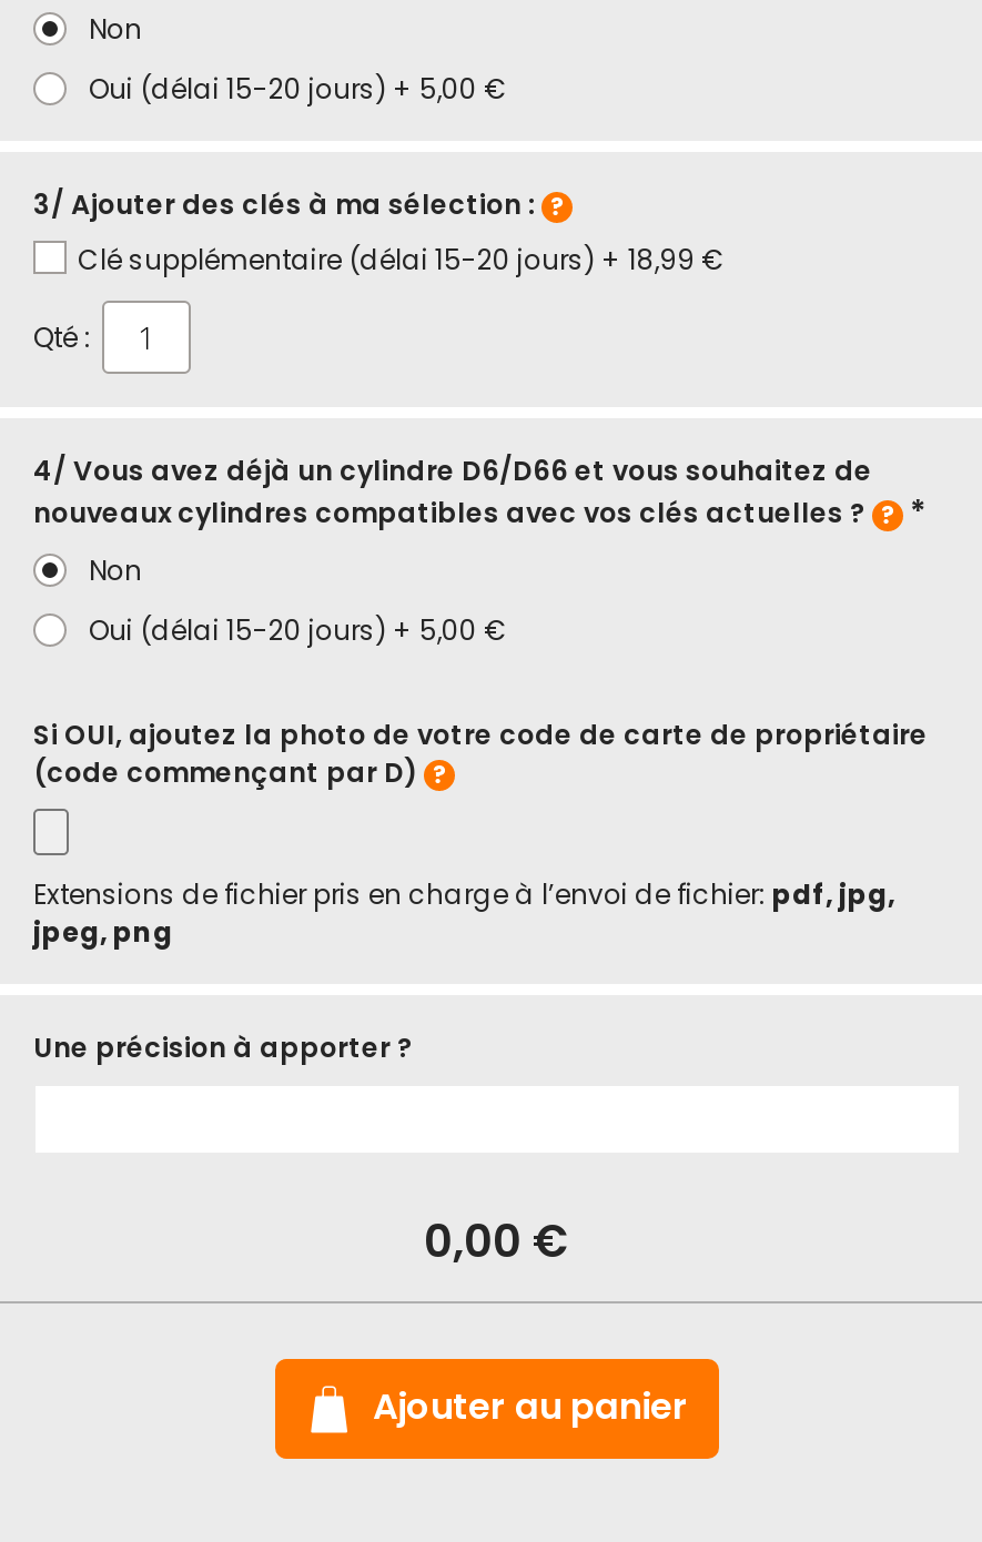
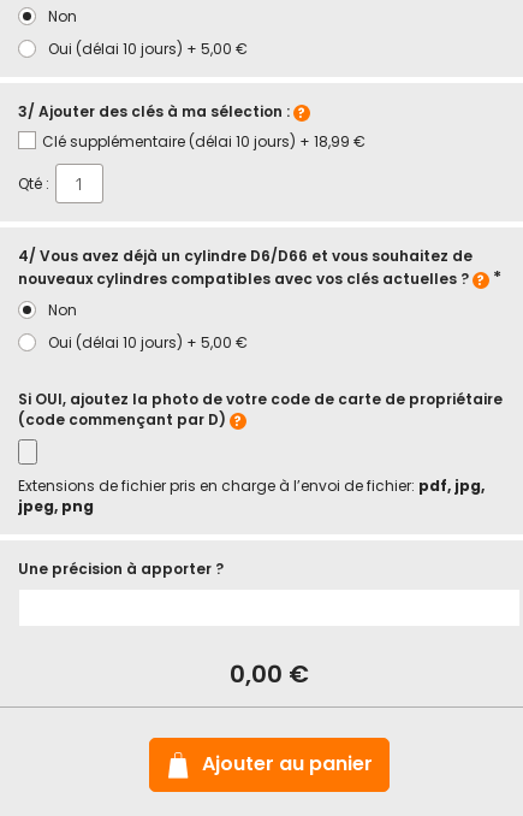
[89,70,506,108] Oui (délai 15-20 jours) + 5,00 € -> [48,39,248,59] Oui (délai 10 jours) + 5,00 €
[78,241,723,278] Clé supplémentaire (délai 15-20 jours) + 18,99 € -> [42,131,365,152] Clé supplémentaire (délai 10 jours) + 18,99 €
[89,611,506,649] Oui (délai 15-20 jours) + 5,00 € -> [48,332,248,353] Oui (délai 10 jours) + 5,00 €

